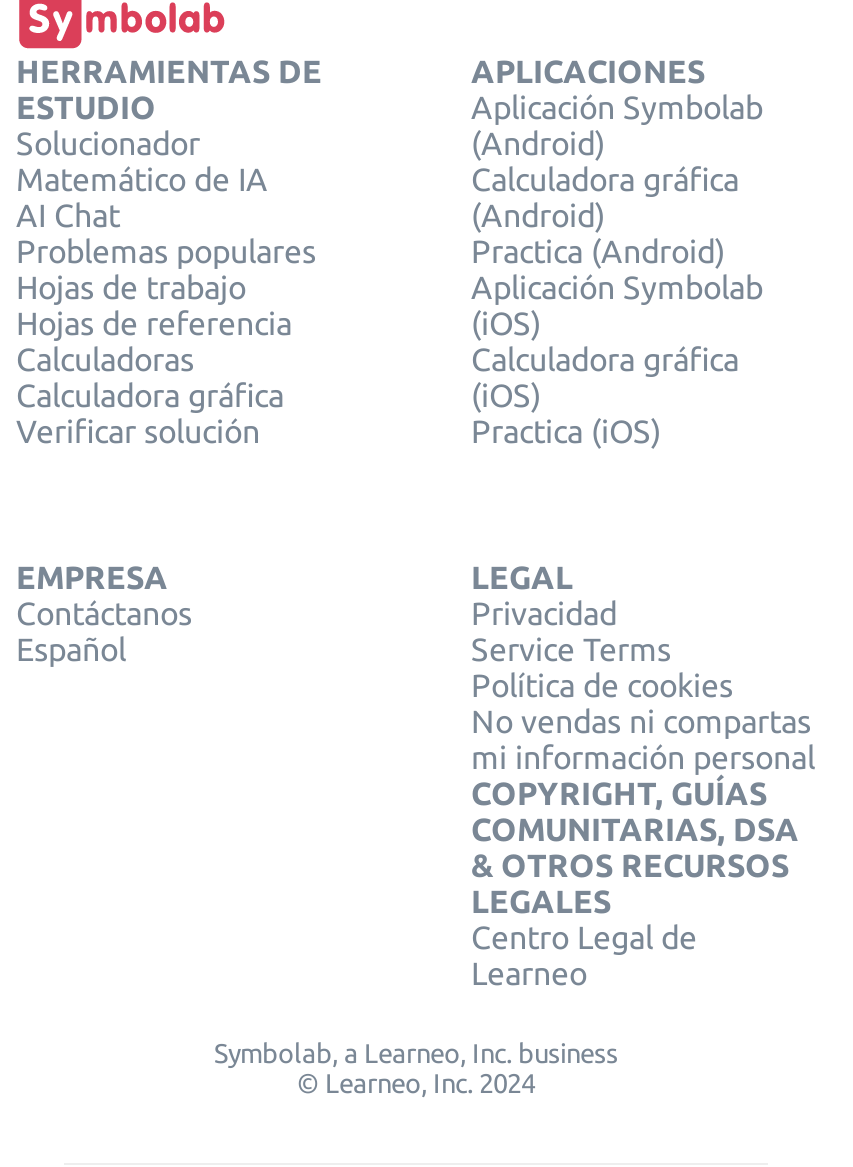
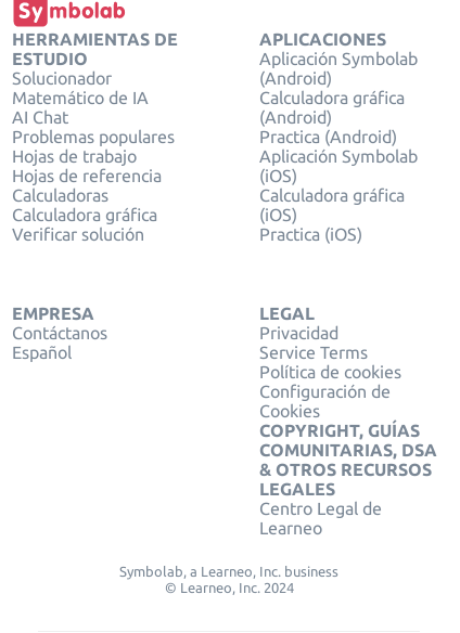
[471,704,815,776] No vendas ni compartas | mi información personal -> [259,382,390,421] Configuración de | Cookies

